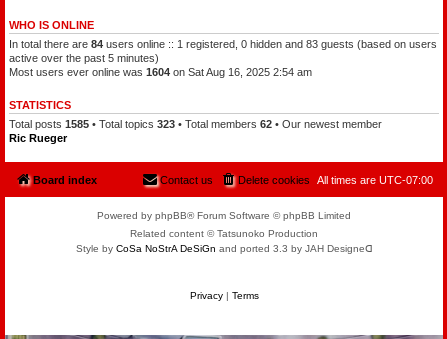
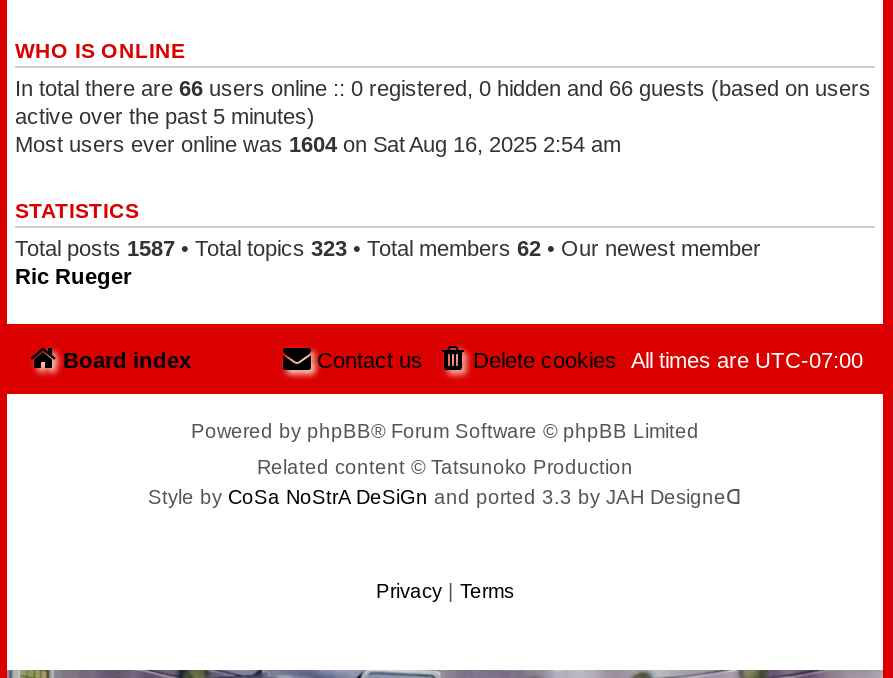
[9,38,437,50] In total there are 84 users online :: 1 registered, 0 hidden and 83 guests (based on users -> [15,77,871,101] In total there are 66 users online :: 0 registered, 0 hidden and 66 guests (based on users
[9,118,382,130] Total posts 1585 • Total topics 323 • Total members 62 • Our newest member -> [15,237,761,261] Total posts 1587 • Total topics 323 • Total members 62 • Our newest member

